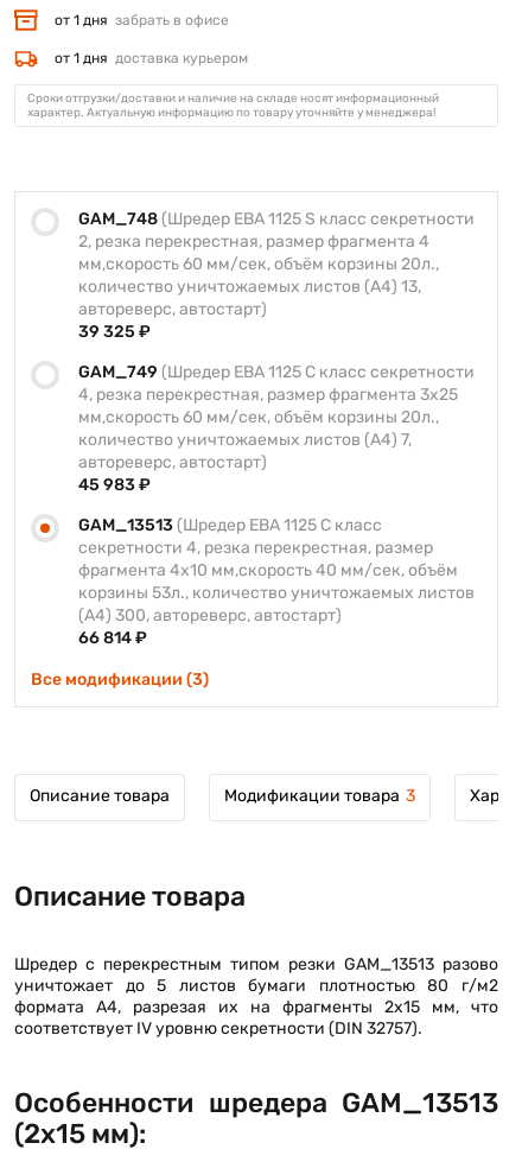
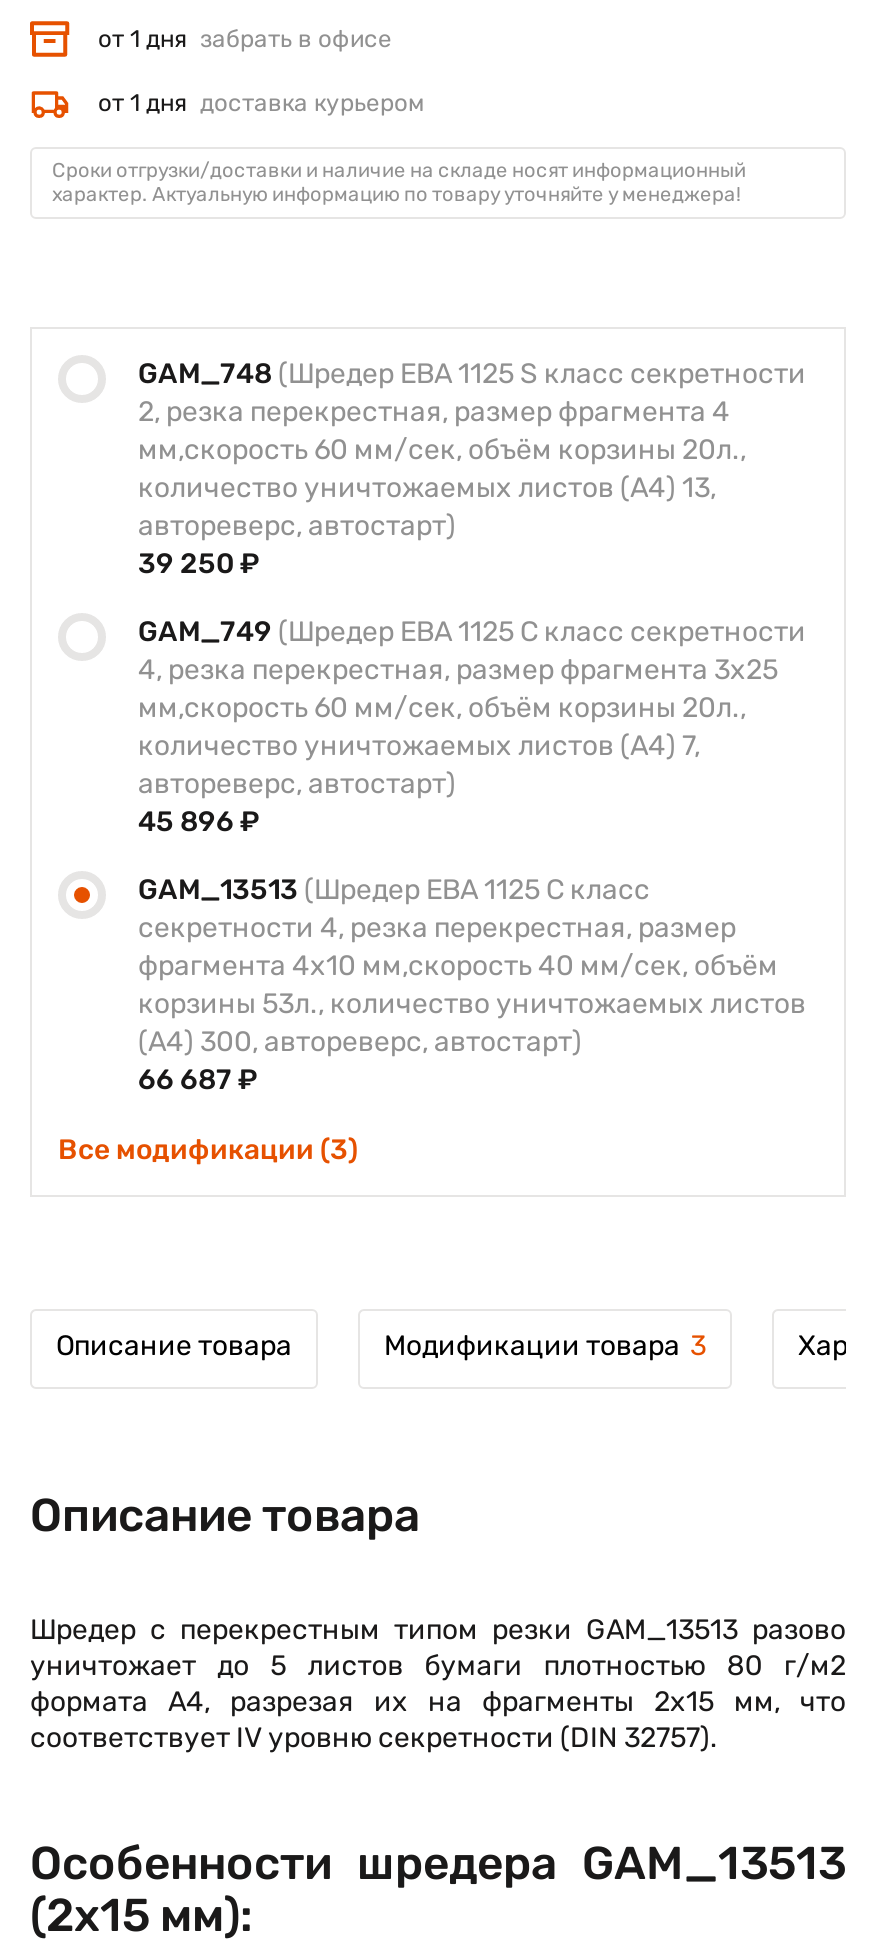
[78,322,151,342] 39 325 ₽ -> [138,547,260,581] 39 250 ₽
[78,475,151,495] 45 983 ₽ -> [138,805,260,839] 45 896 ₽
[78,628,147,648] 66 814 ₽ -> [138,1063,258,1097] 66 687 ₽

